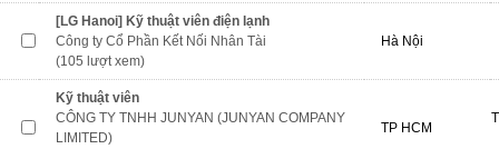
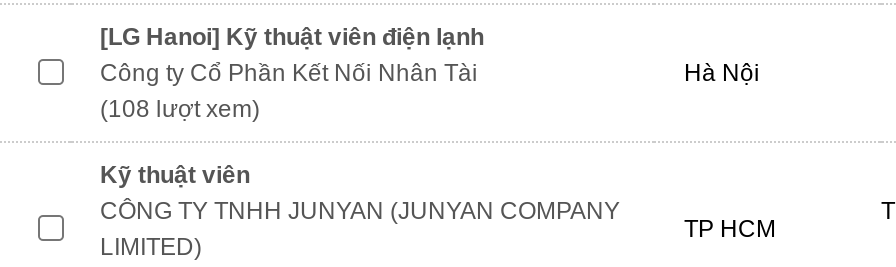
[56,53,145,69] (105 lượt xem) -> [100,95,260,123] (108 lượt xem)

